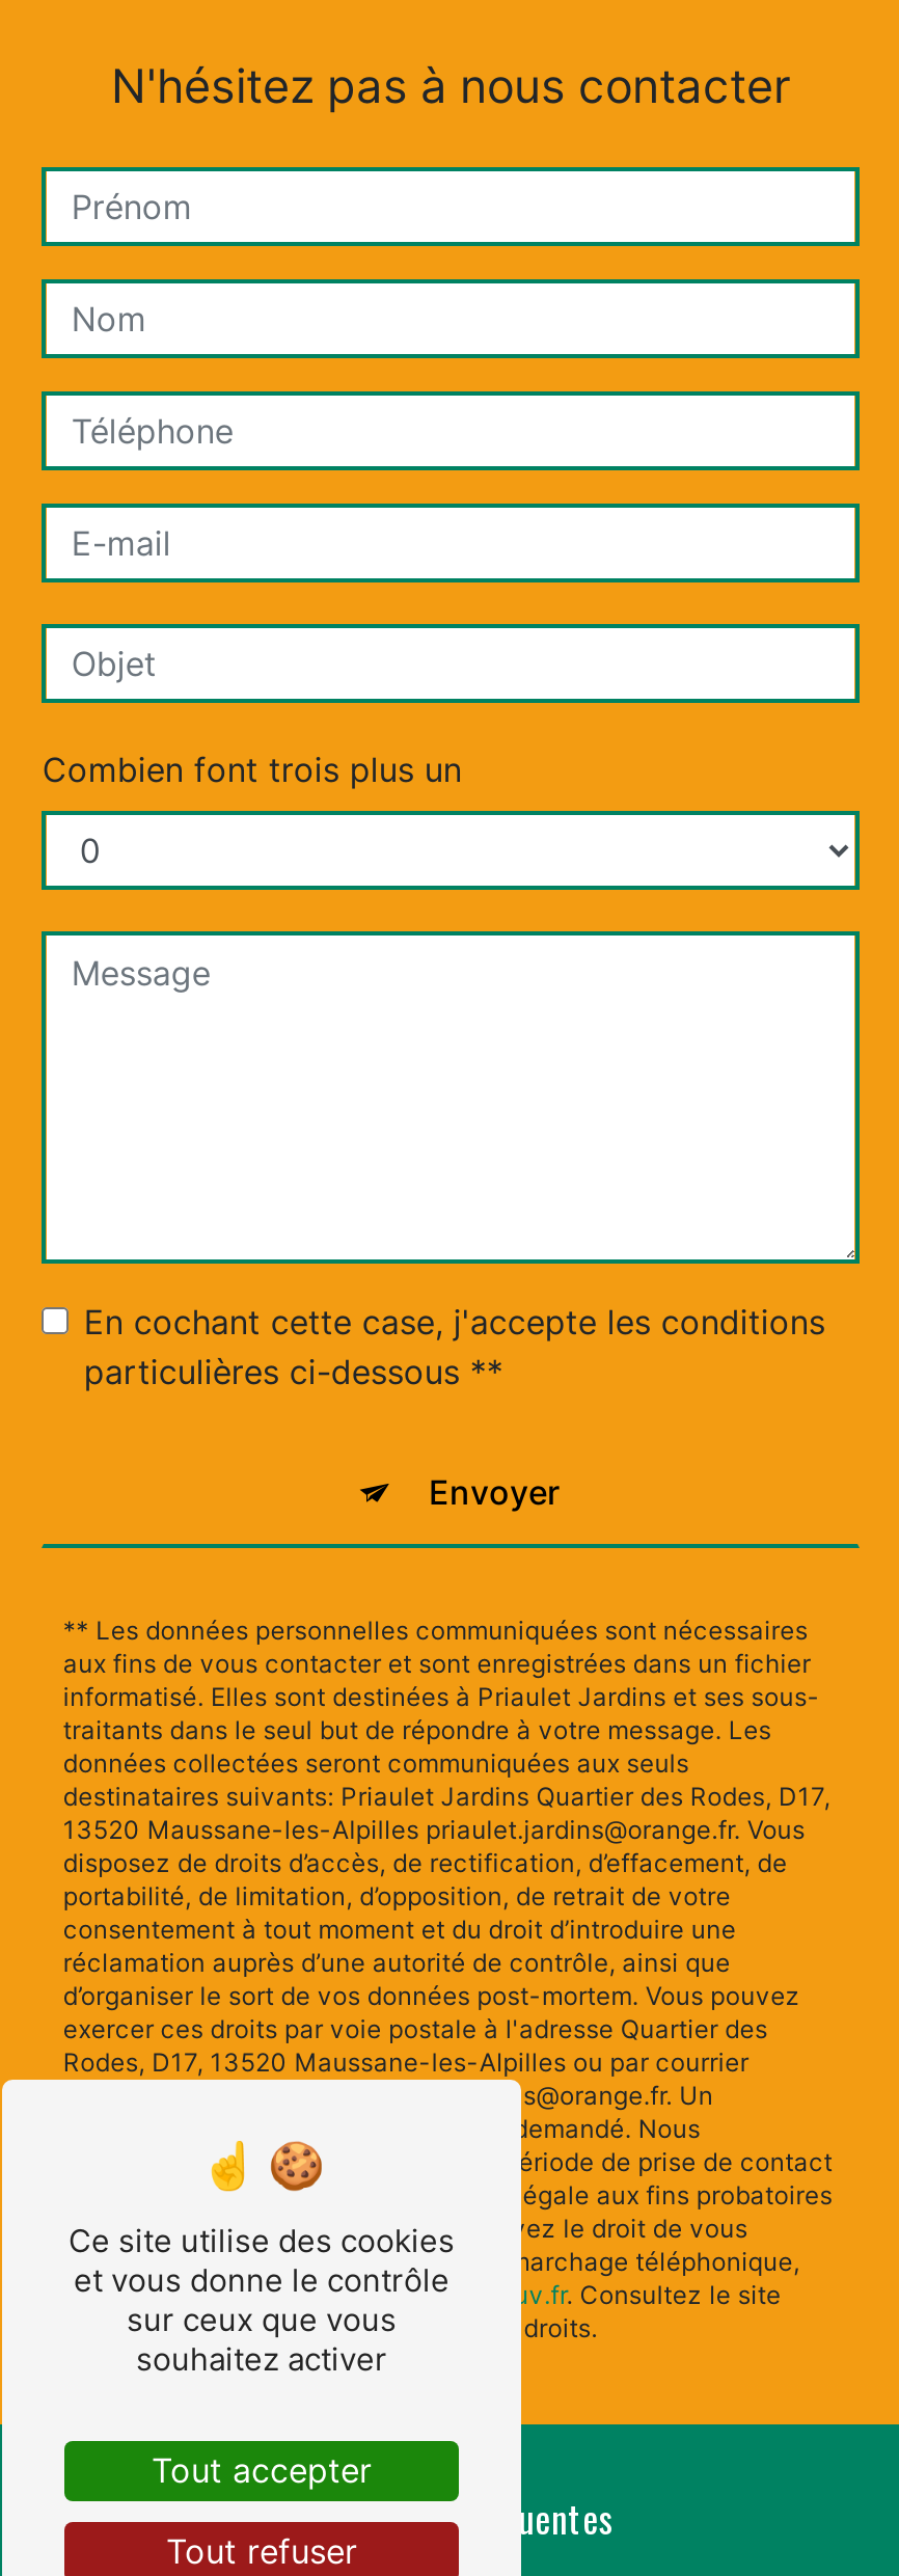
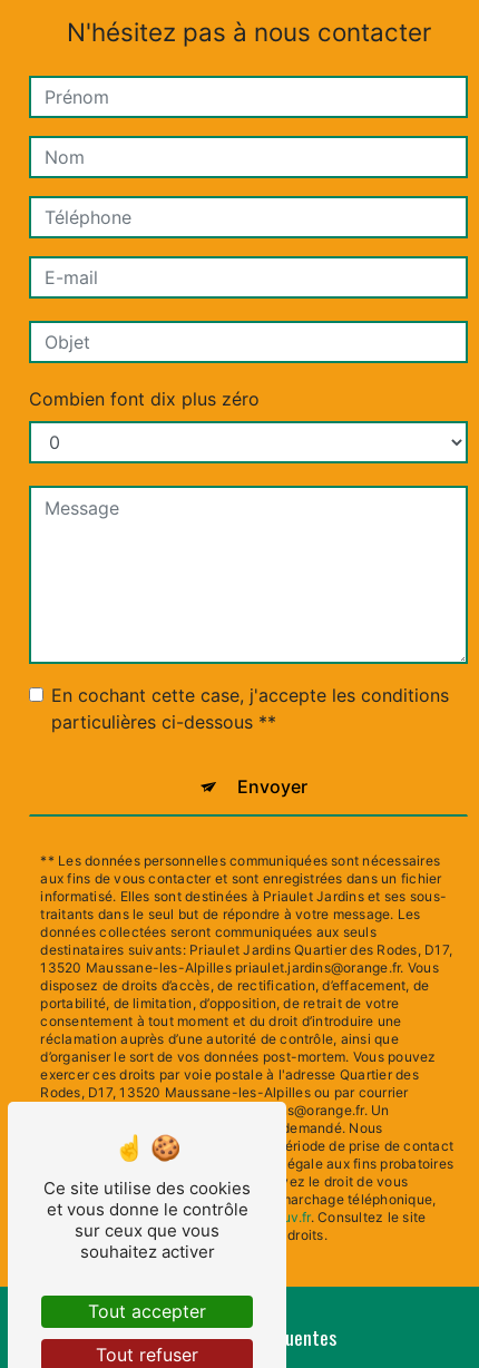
[42,748,462,790] Combien font trois plus un -> [29,387,260,410] Combien font dix plus zéro

